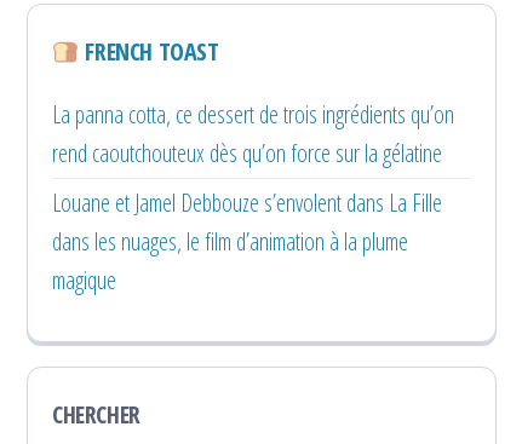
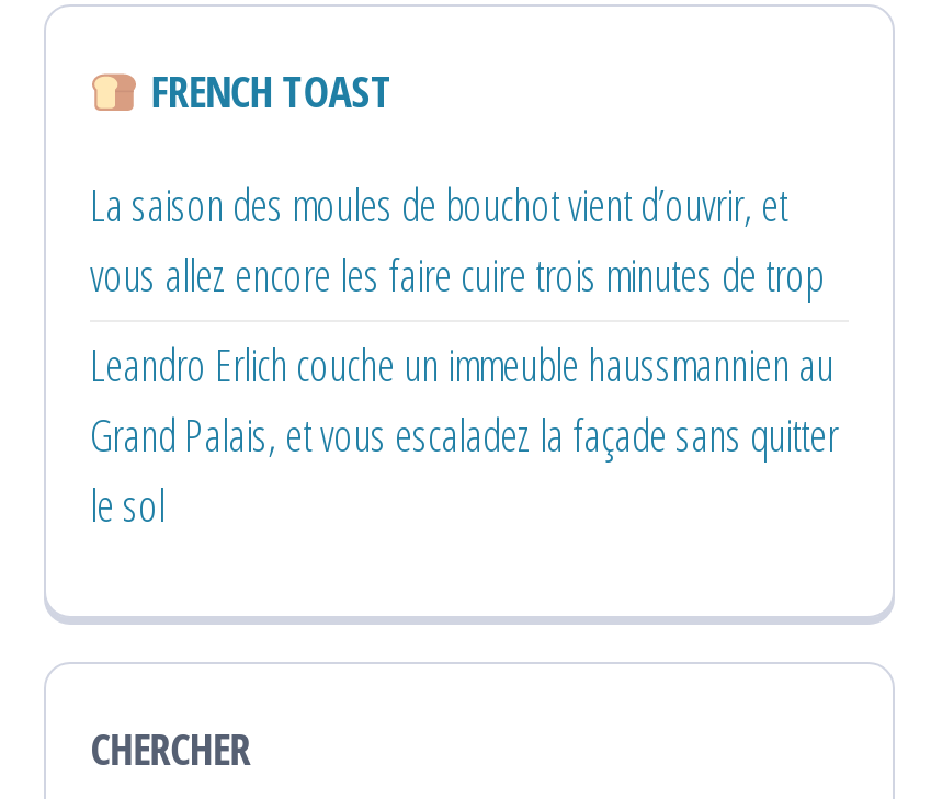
[52,98,454,169] La panna cotta, ce dessert de trois ingrédients qu’on | rend caoutchouteux dès qu’on force sur la gélatine -> [90,175,822,304] La saison des moules de bouchot vient d’ouvrir, et | vous allez encore les faire cuire trois minutes de trop
[52,186,442,296] Louane et Jamel Debbouze s’envolent dans La Fille | dans les nuages, le film d’animation à la plume | magique -> [90,335,838,534] Leandro Erlich couche un immeuble haussmannien au | Grand Palais, et vous escaladez la façade sans quitter | le sol

